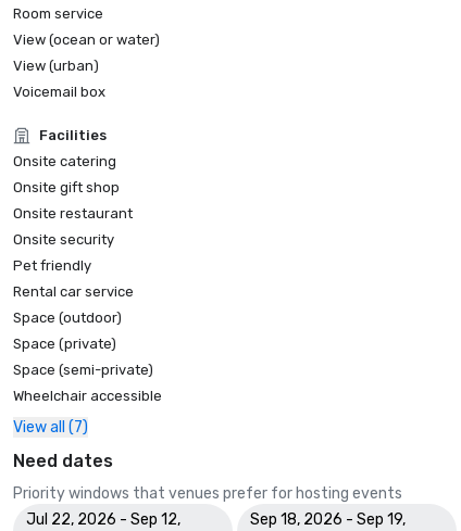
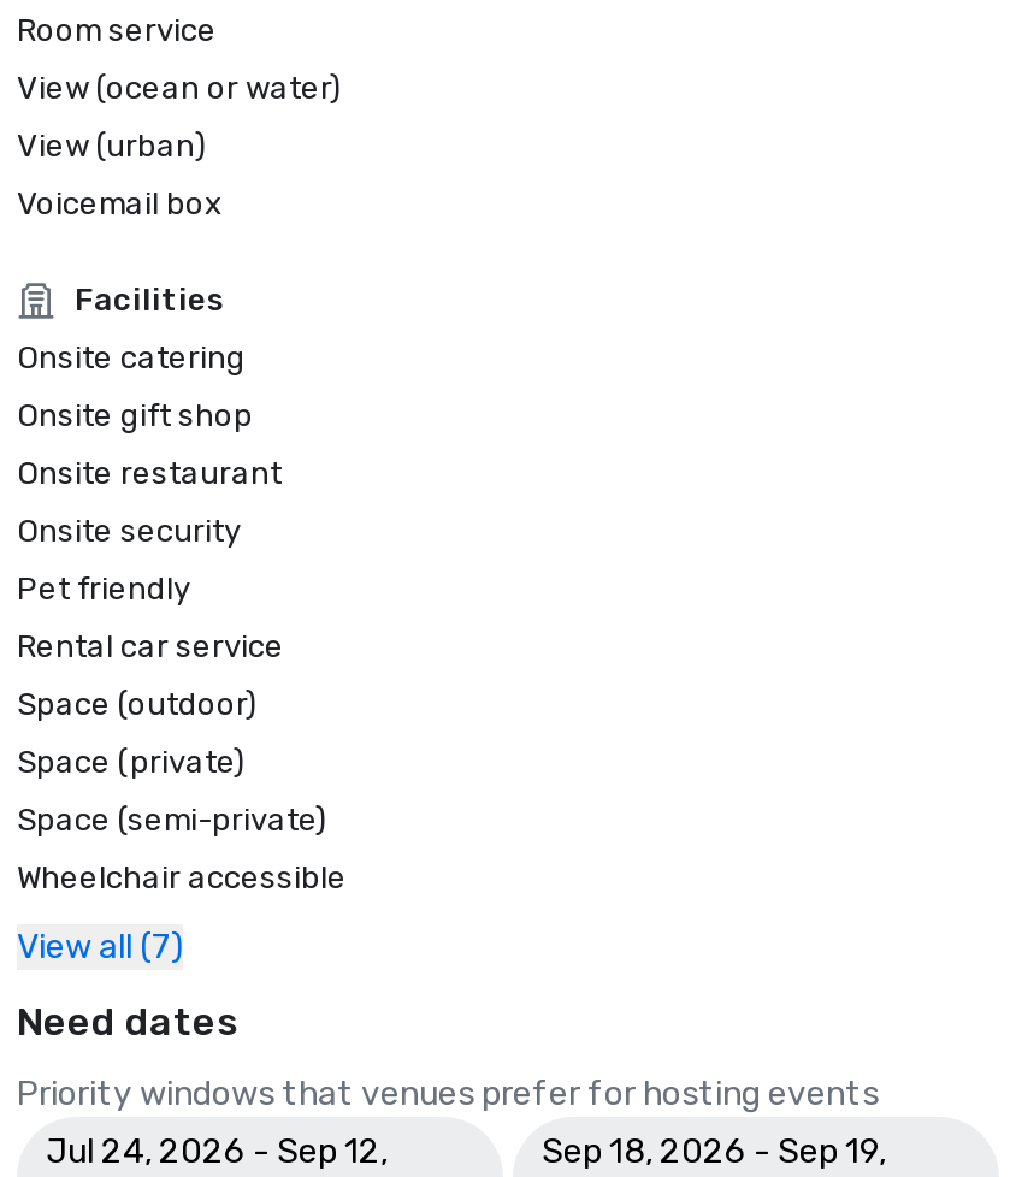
[26,510,180,529] Jul 22, 2026 - Sep 12, -> [46,1131,388,1172] Jul 24, 2026 - Sep 12,

